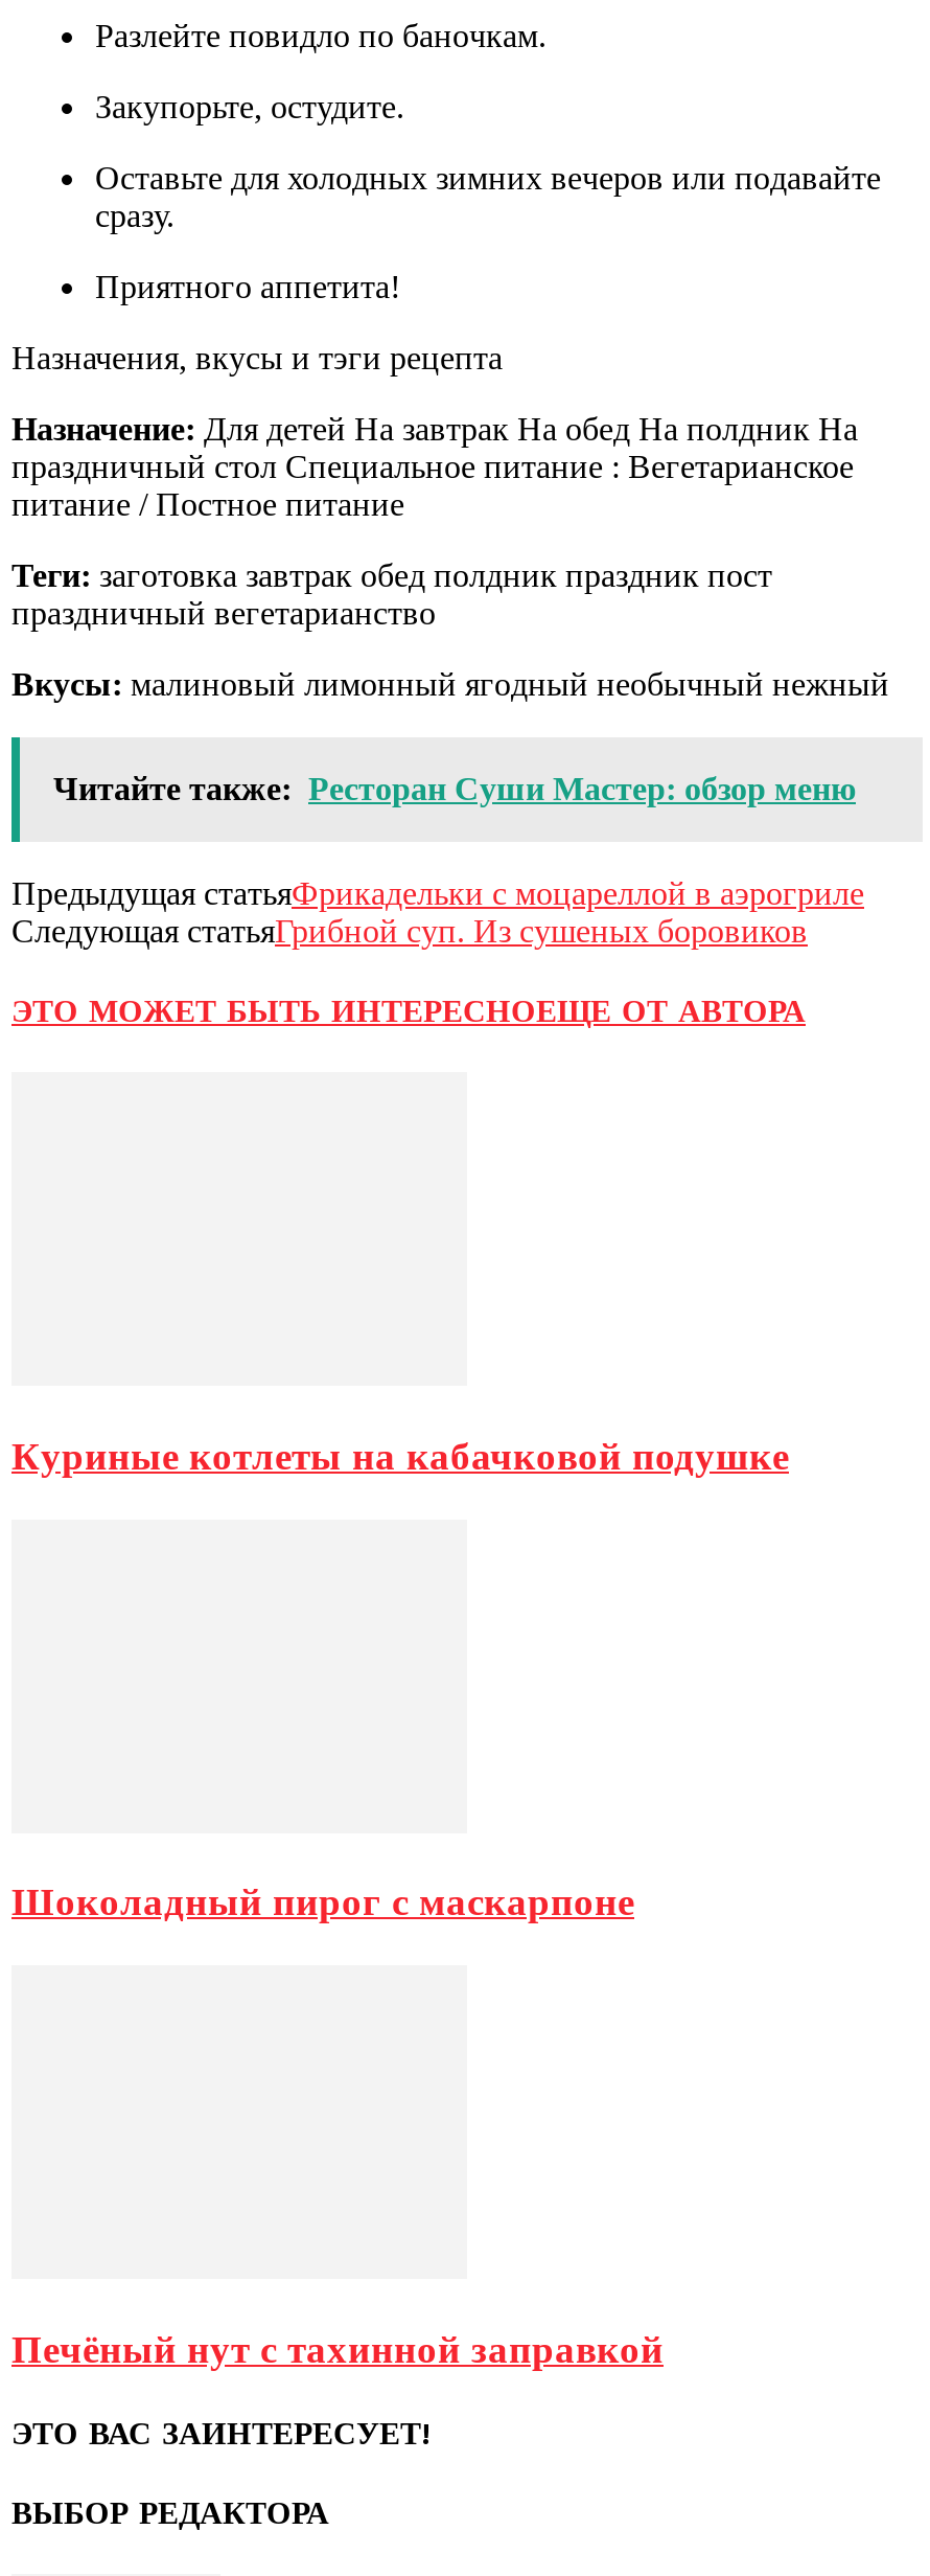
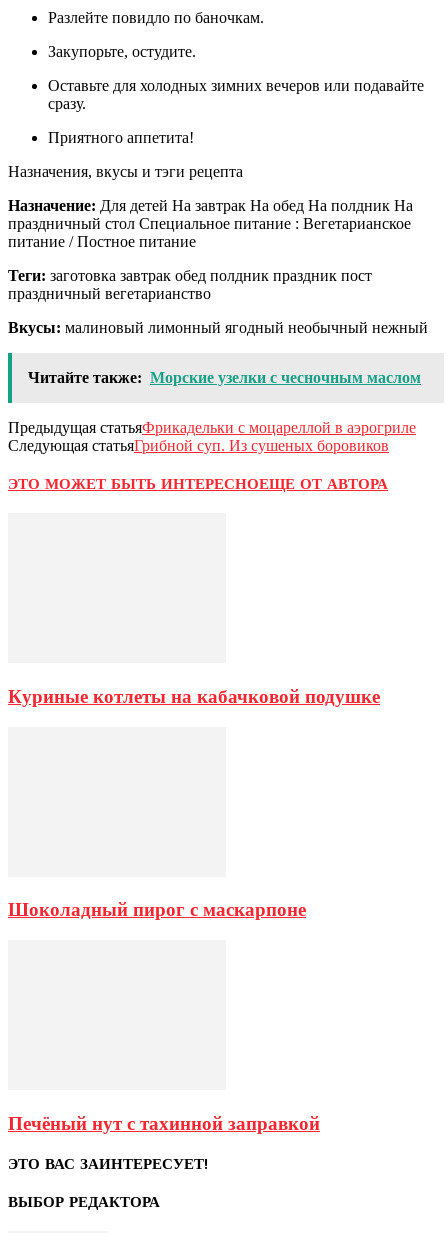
[53,771,856,807] Читайте также: Ресторан Суши Мастер: обзор меню -> [28,369,421,386] Читайте также: Морские узелки с чесночным маслом

